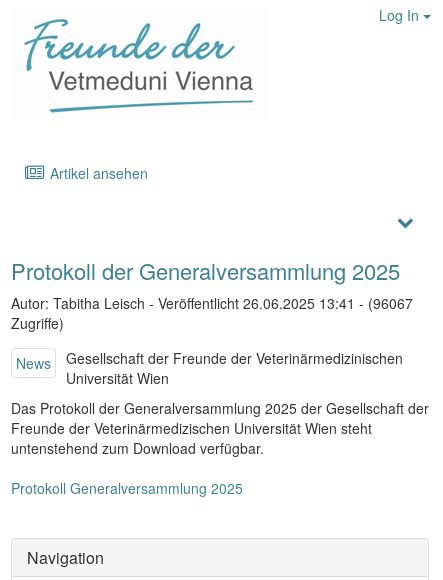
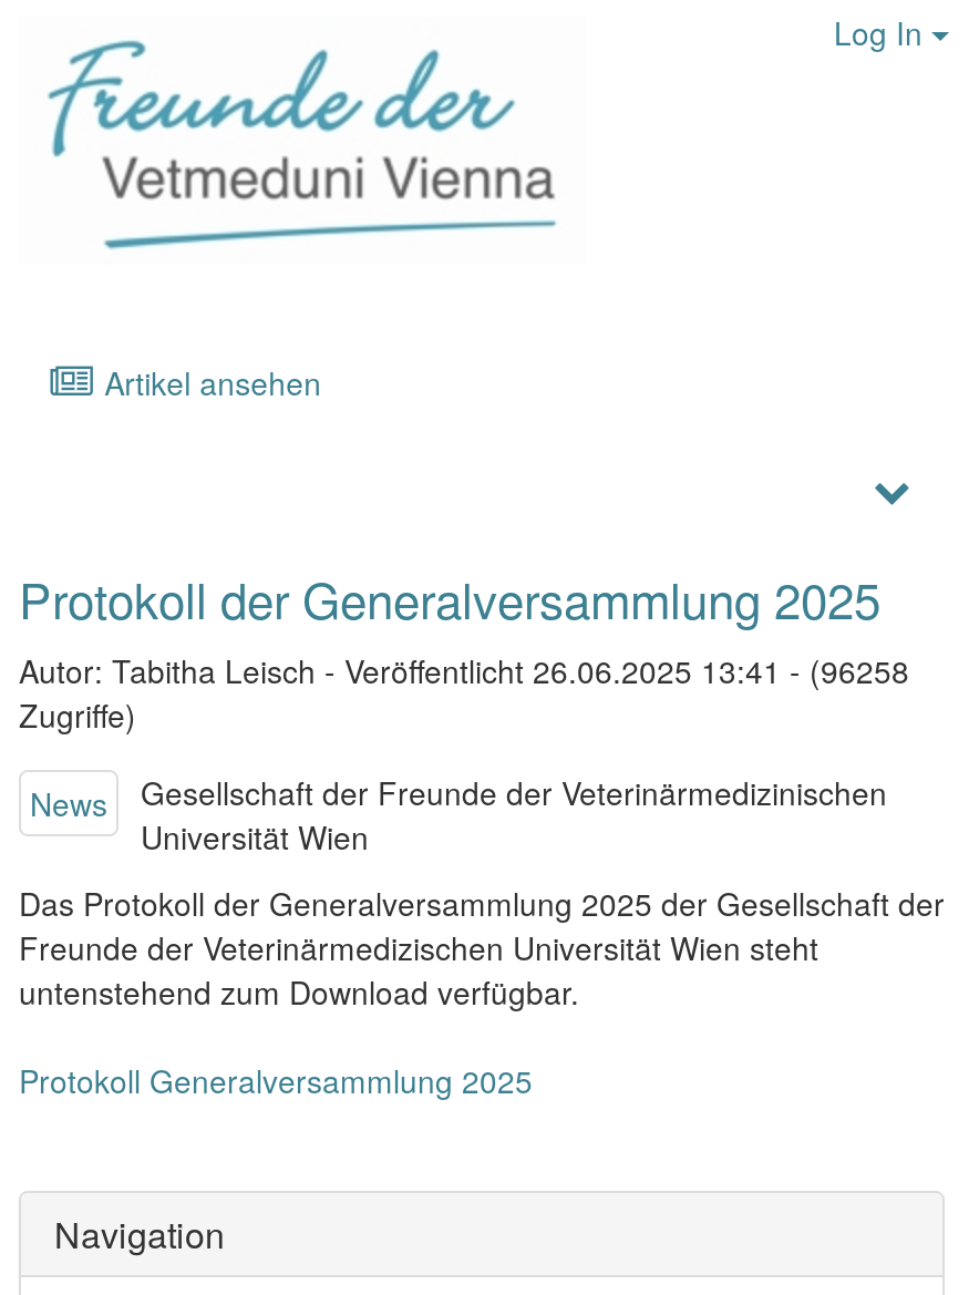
[11,293,413,313] Autor: Tabitha Leisch - Veröffentlicht 26.06.2025 13:41 - (96067 -> [19,648,909,692] Autor: Tabitha Leisch - Veröffentlicht 26.06.2025 13:41 - (96258

